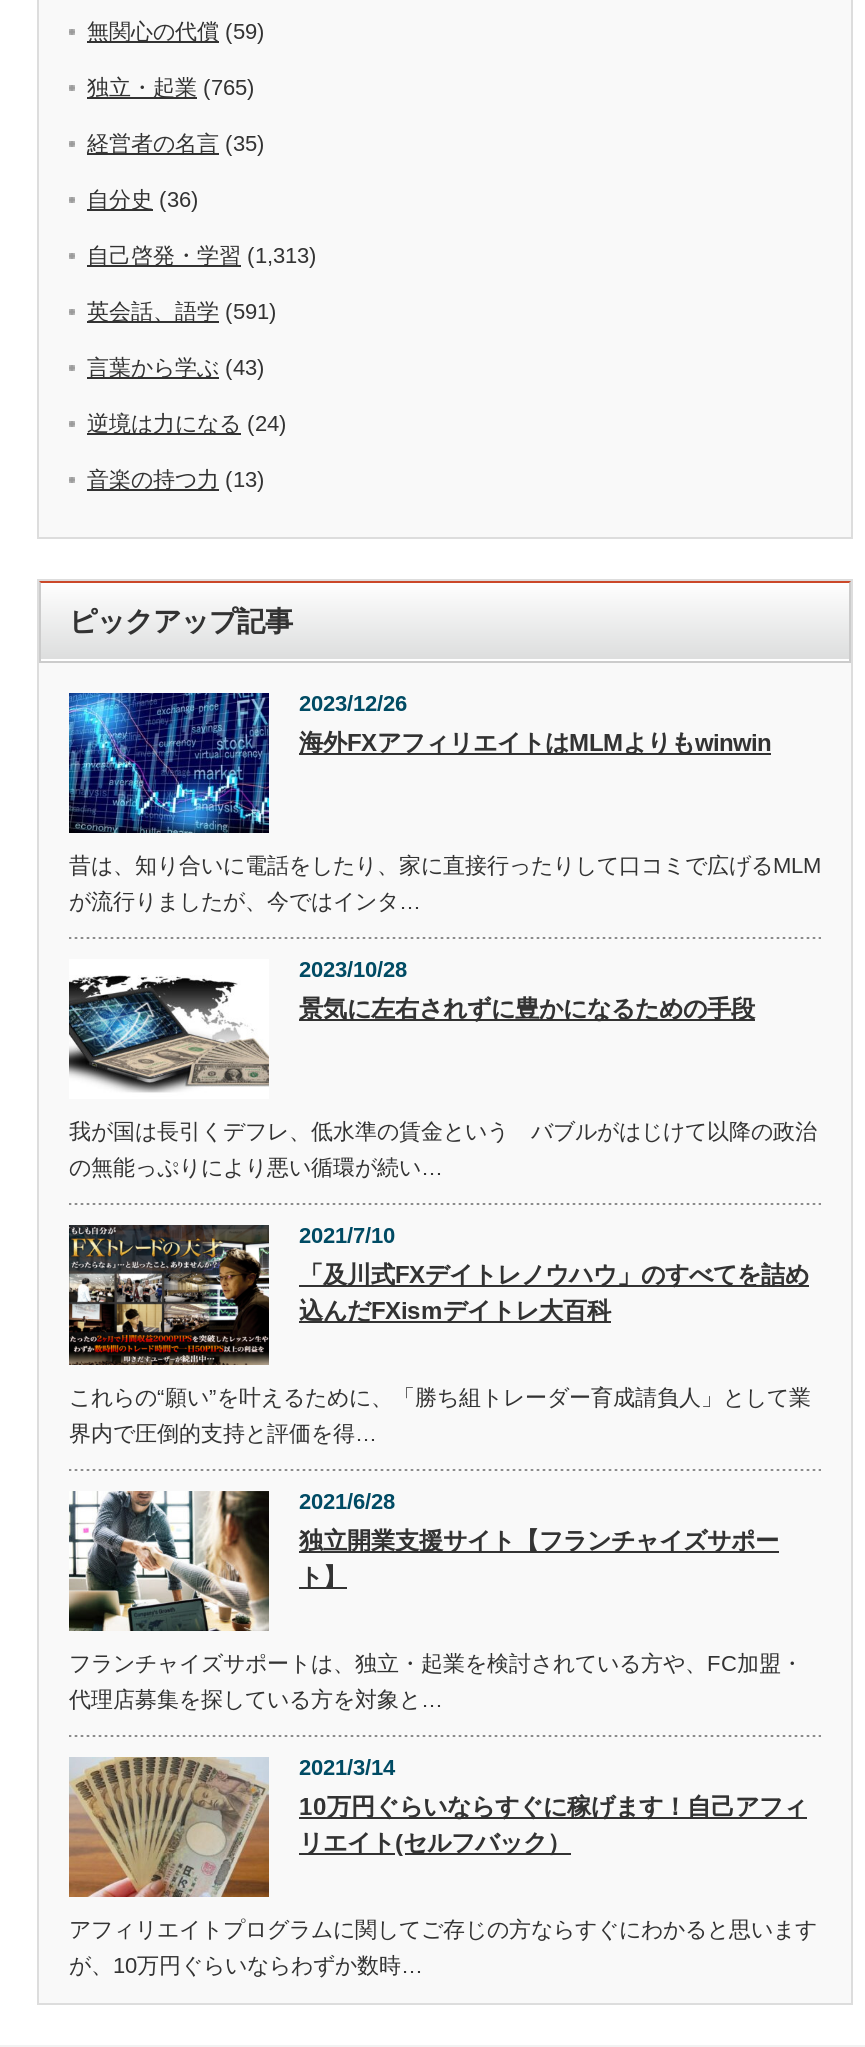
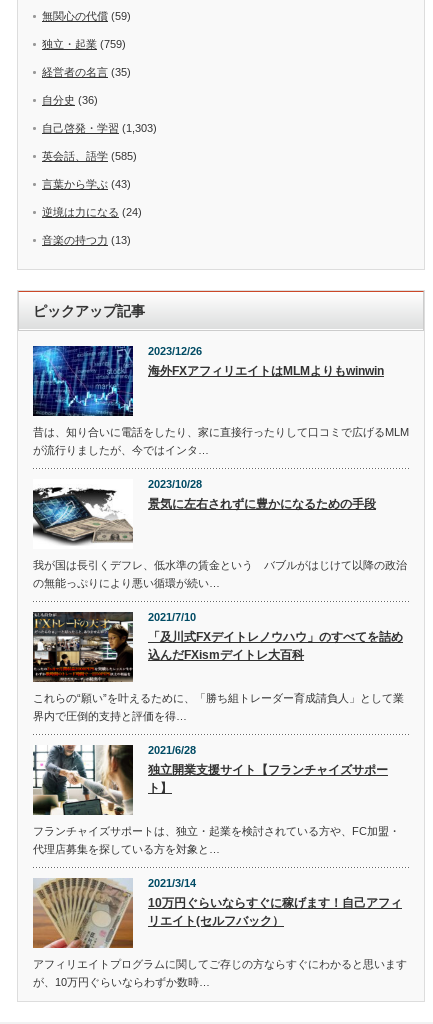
[87,74,255,98] 独立・起業(765) -> [42,38,126,50] 独立・起業(759)
[87,242,317,266] 自己啓発・学習(1,313) -> [42,122,157,134] 自己啓発・学習(1,303)
[87,298,277,322] 英会話、語学(591) -> [42,150,137,162] 英会話、語学(585)

